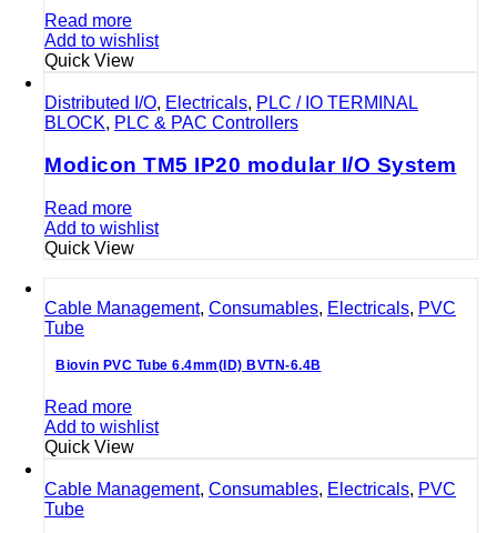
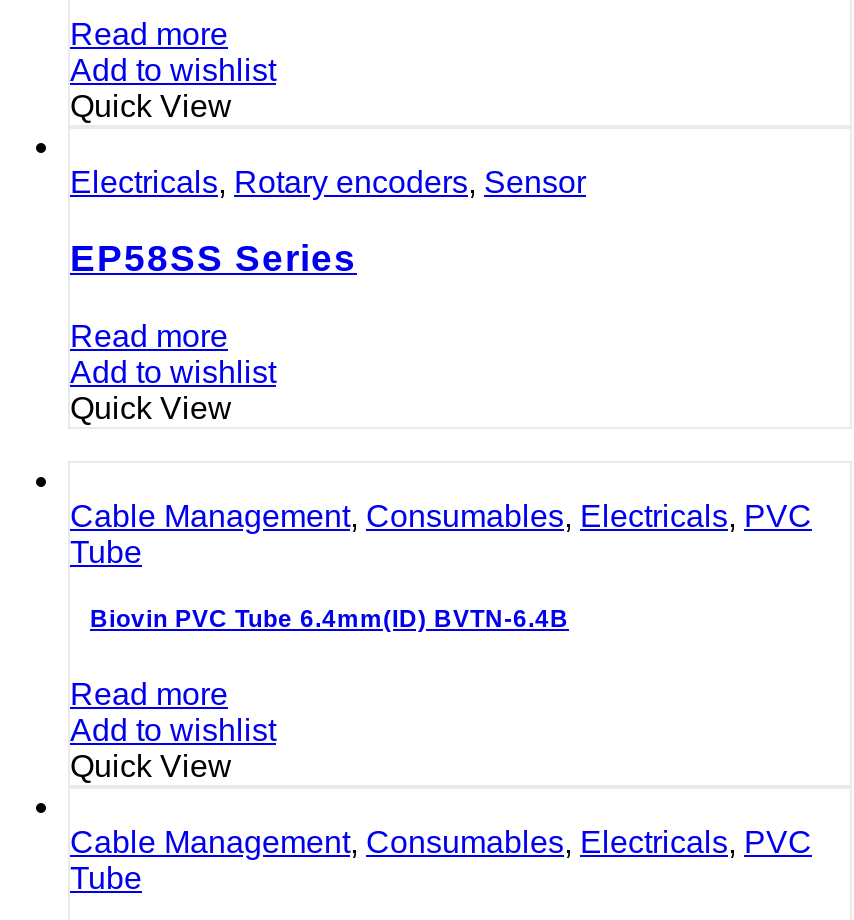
[44,93,418,132] Distributed I/O, Electricals, PLC / IO TERMINAL | BLOCK, PLC & PAC Controllers -> [70,164,586,198] Electricals, Rotary encoders, Sensor
[44,154,456,177] Modicon TM5 IP20 modular I/O System -> [70,238,357,280] EP58SS Series

